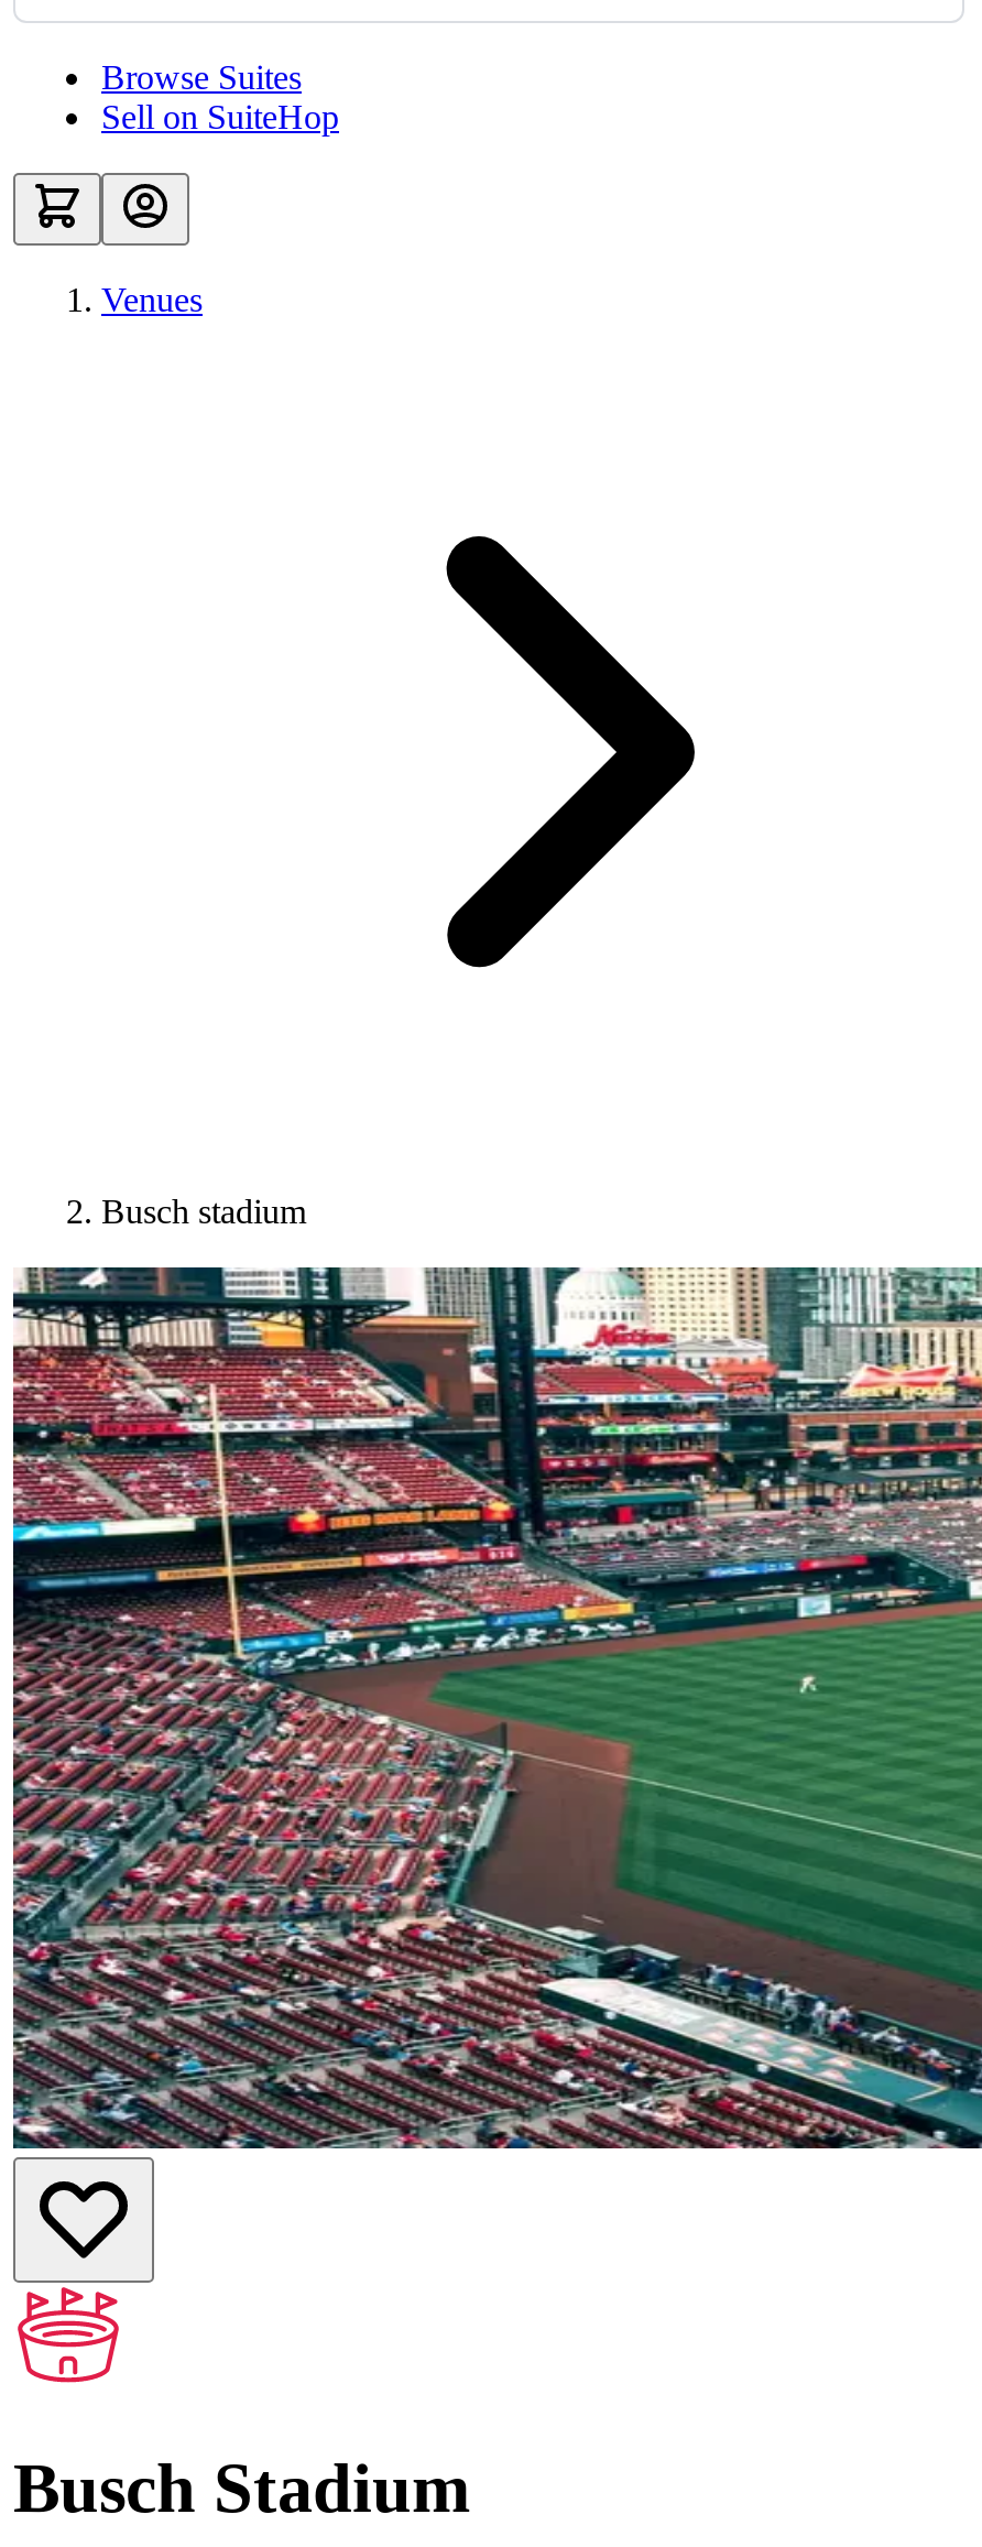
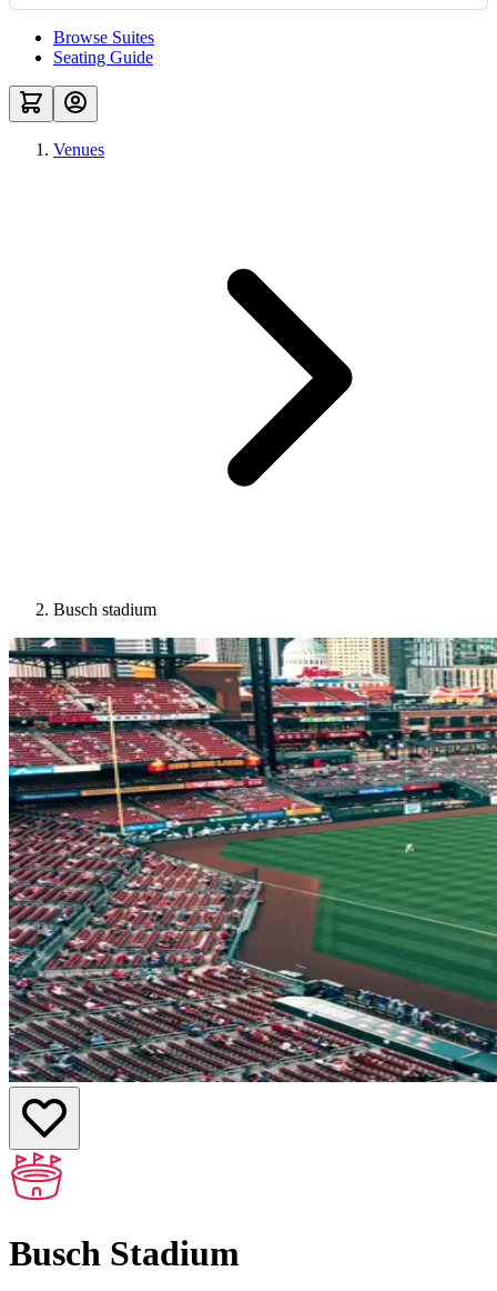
[101,98,339,135] Sell on SuiteHop -> [53,48,153,67] Seating Guide

